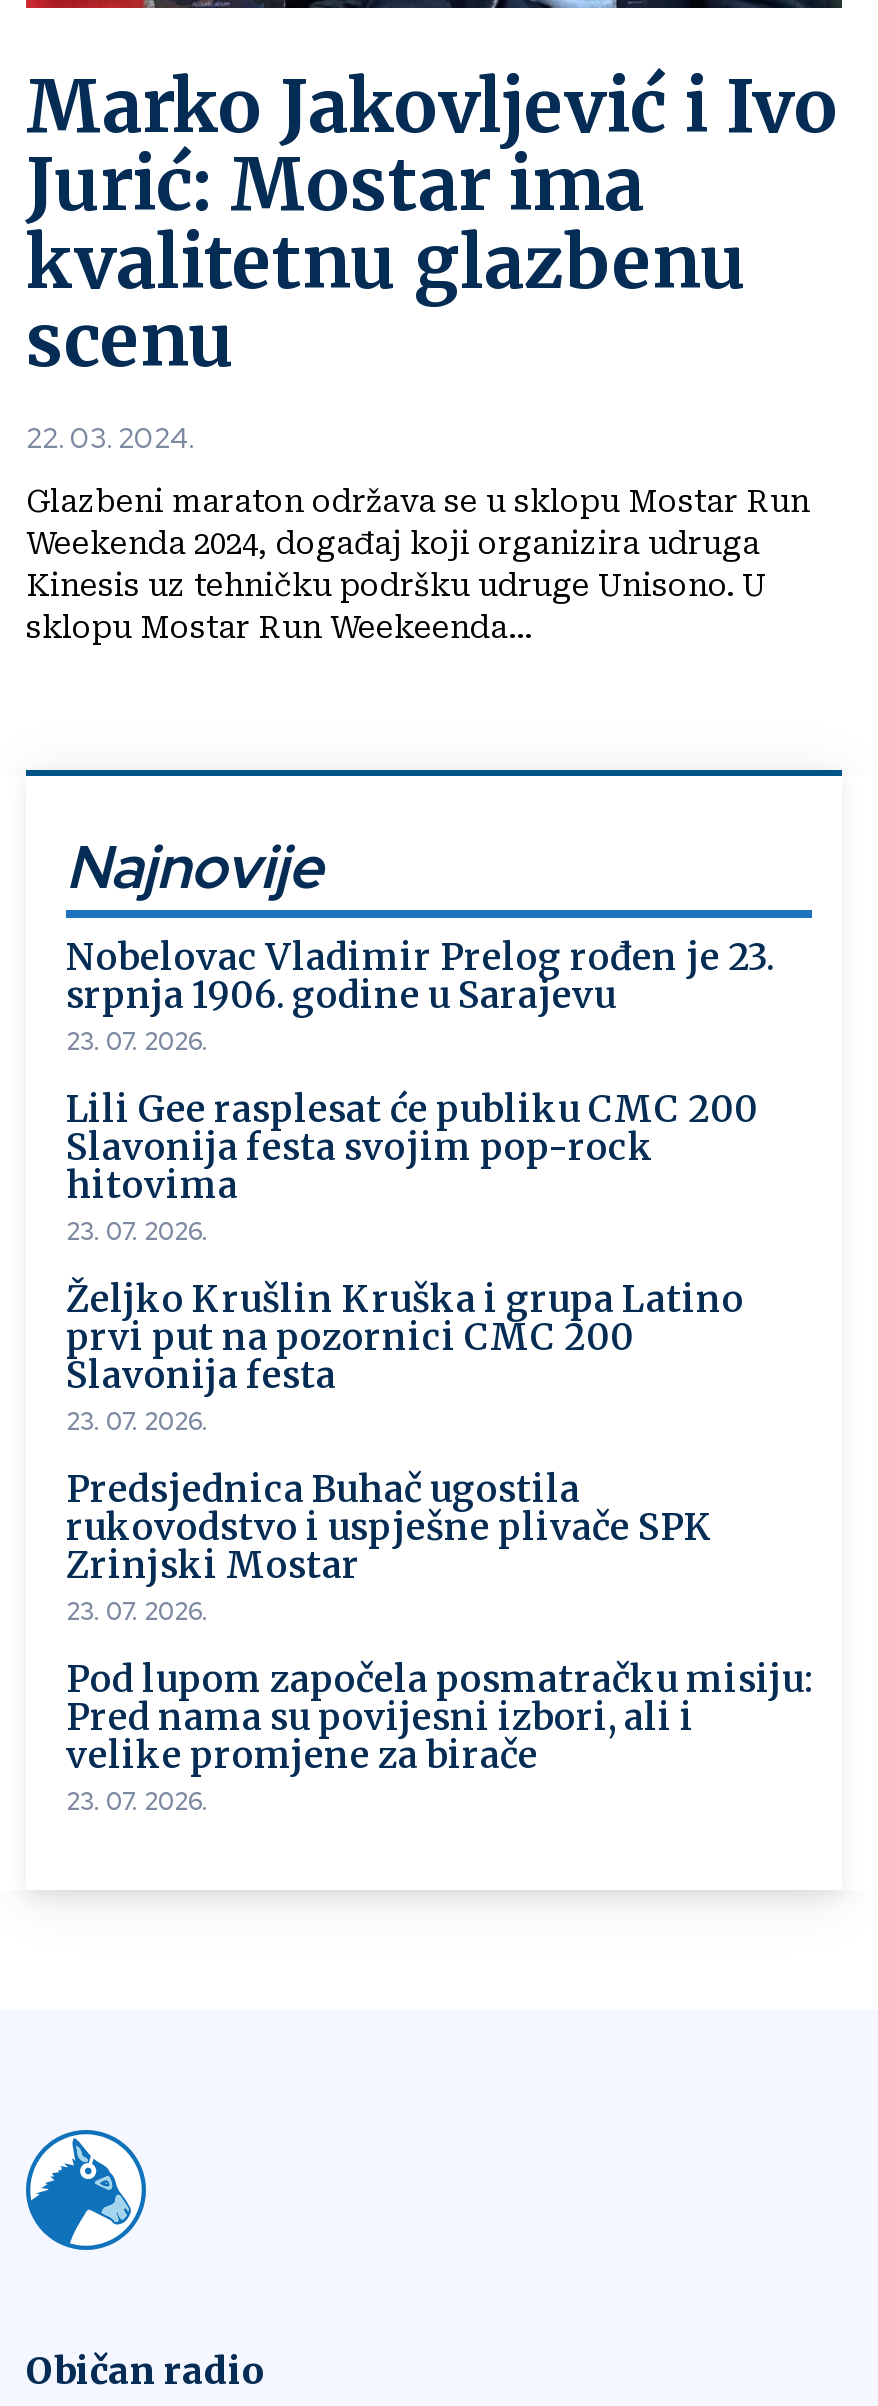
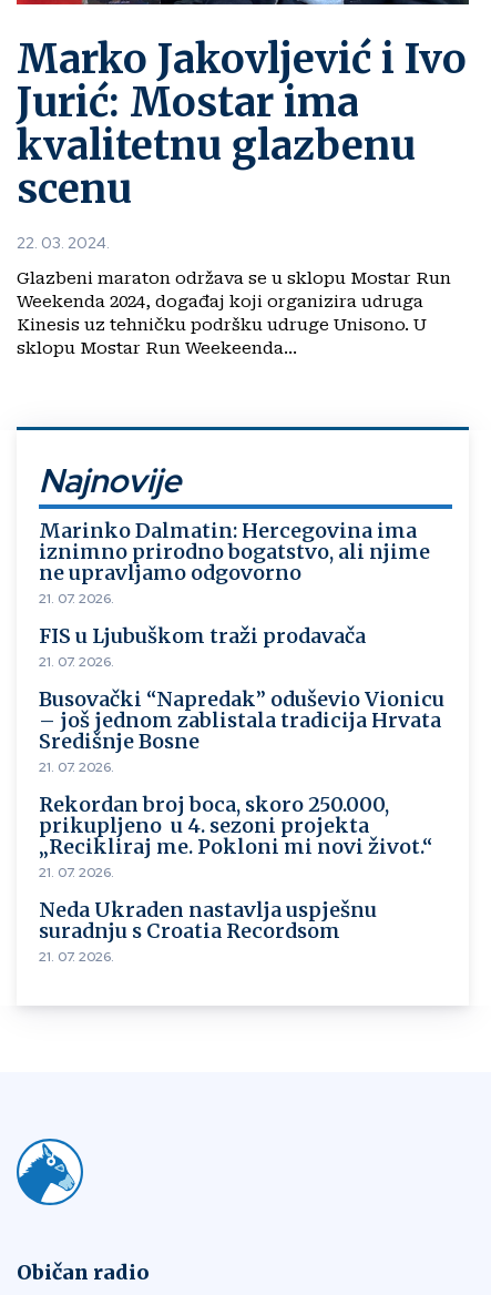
[66,934,774,1058] Nobelovac Vladimir Prelog rođen je 23. | srpnja 1906. godine u Sarajevu | 23. 07. 2026. -> [39,518,430,608] Marinko Dalmatin: Hercegovina ima | iznimno prirodno bogatstvo, ali njime | ne upravljamo odgovorno | 21. 07. 2026.
[66,1086,758,1248] Lili Gee rasplesat će publiku CMC 200 | Slavonija festa svojim pop-rock | hitovima | 23. 07. 2026. -> [39,623,366,671] FIS u Ljubuškom traži prodavača | 21. 07. 2026.
[66,1276,744,1438] Željko Krušlin Kruška i grupa Latino | prvi put na pozornici CMC 200 | Slavonija festa | 23. 07. 2026. -> [39,687,444,776] Busovački “Napredak” oduševio Vionicu | – još jednom zablistala tradicija Hrvata | Središnje Bosne | 21. 07. 2026.
[66,1466,714,1628] Predsjednica Buhač ugostila | rukovodstvo i uspješne plivače SPK | Zrinjski Mostar | 23. 07. 2026. -> [39,792,432,882] Rekordan broj boca, skoro 250.000, | prikupljeno u 4. sezoni projekta | „Recikliraj me. Pokloni mi novi život.“ | 21. 07. 2026.
[66,1656,812,1818] Pod lupom započela posmatračku misiju: | Pred nama su povijesni izbori, ali i | velike promjene za birače | 23. 07. 2026. -> [39,897,377,966] Neda Ukraden nastavlja uspješnu | suradnju s Croatia Recordsom | 21. 07. 2026.

